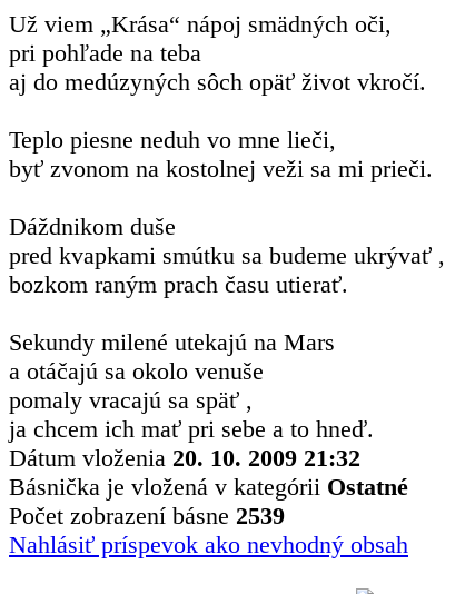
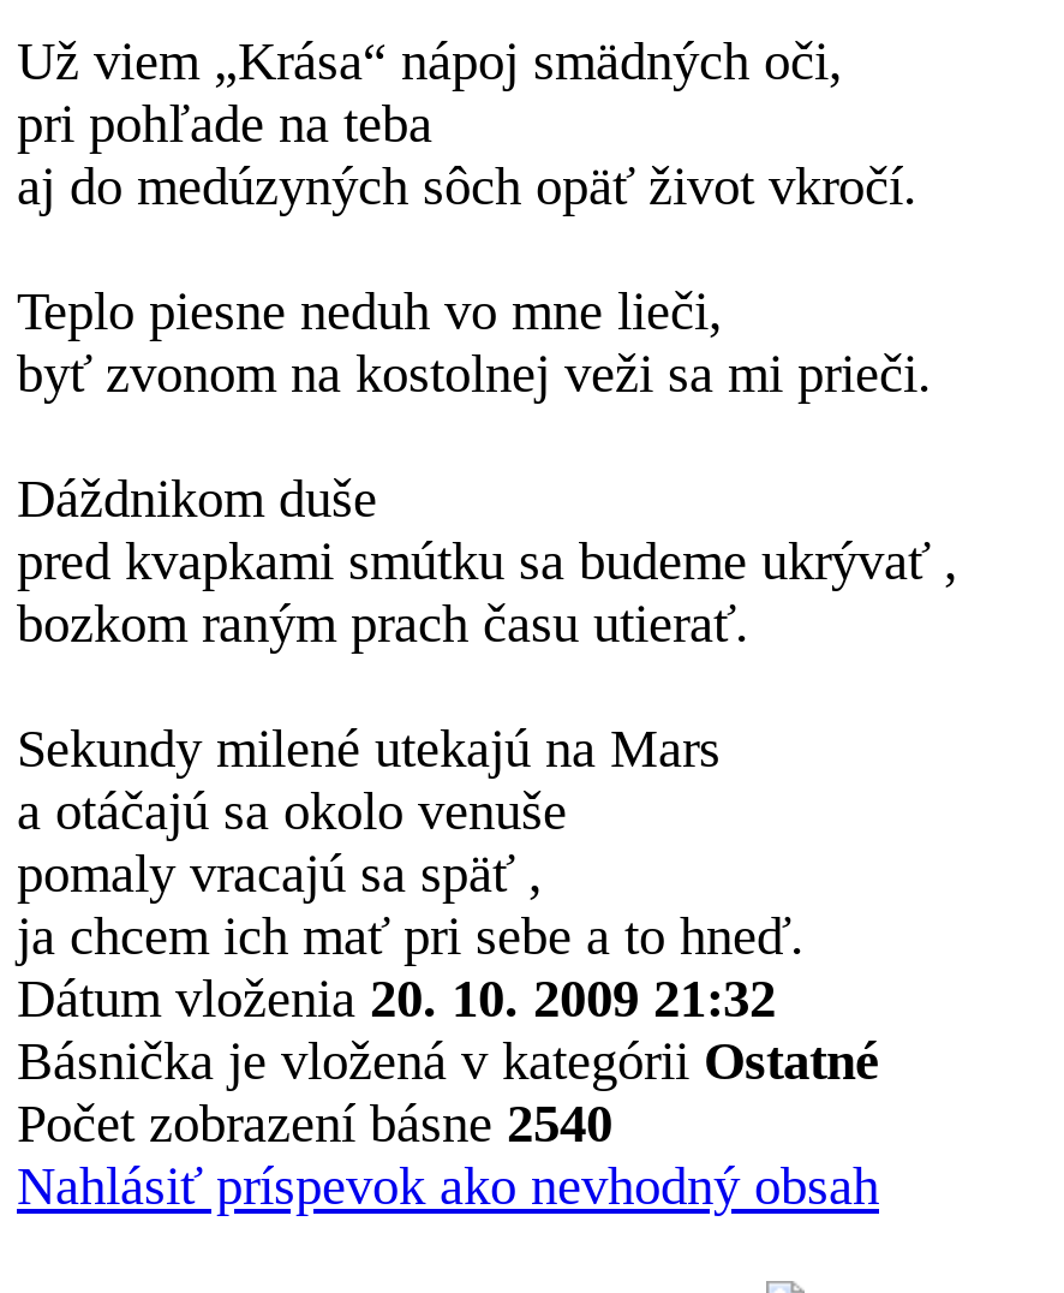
[9,501,285,529] Počet zobrazení básne 2539 -> [17,1093,612,1153] Počet zobrazení básne 2540

